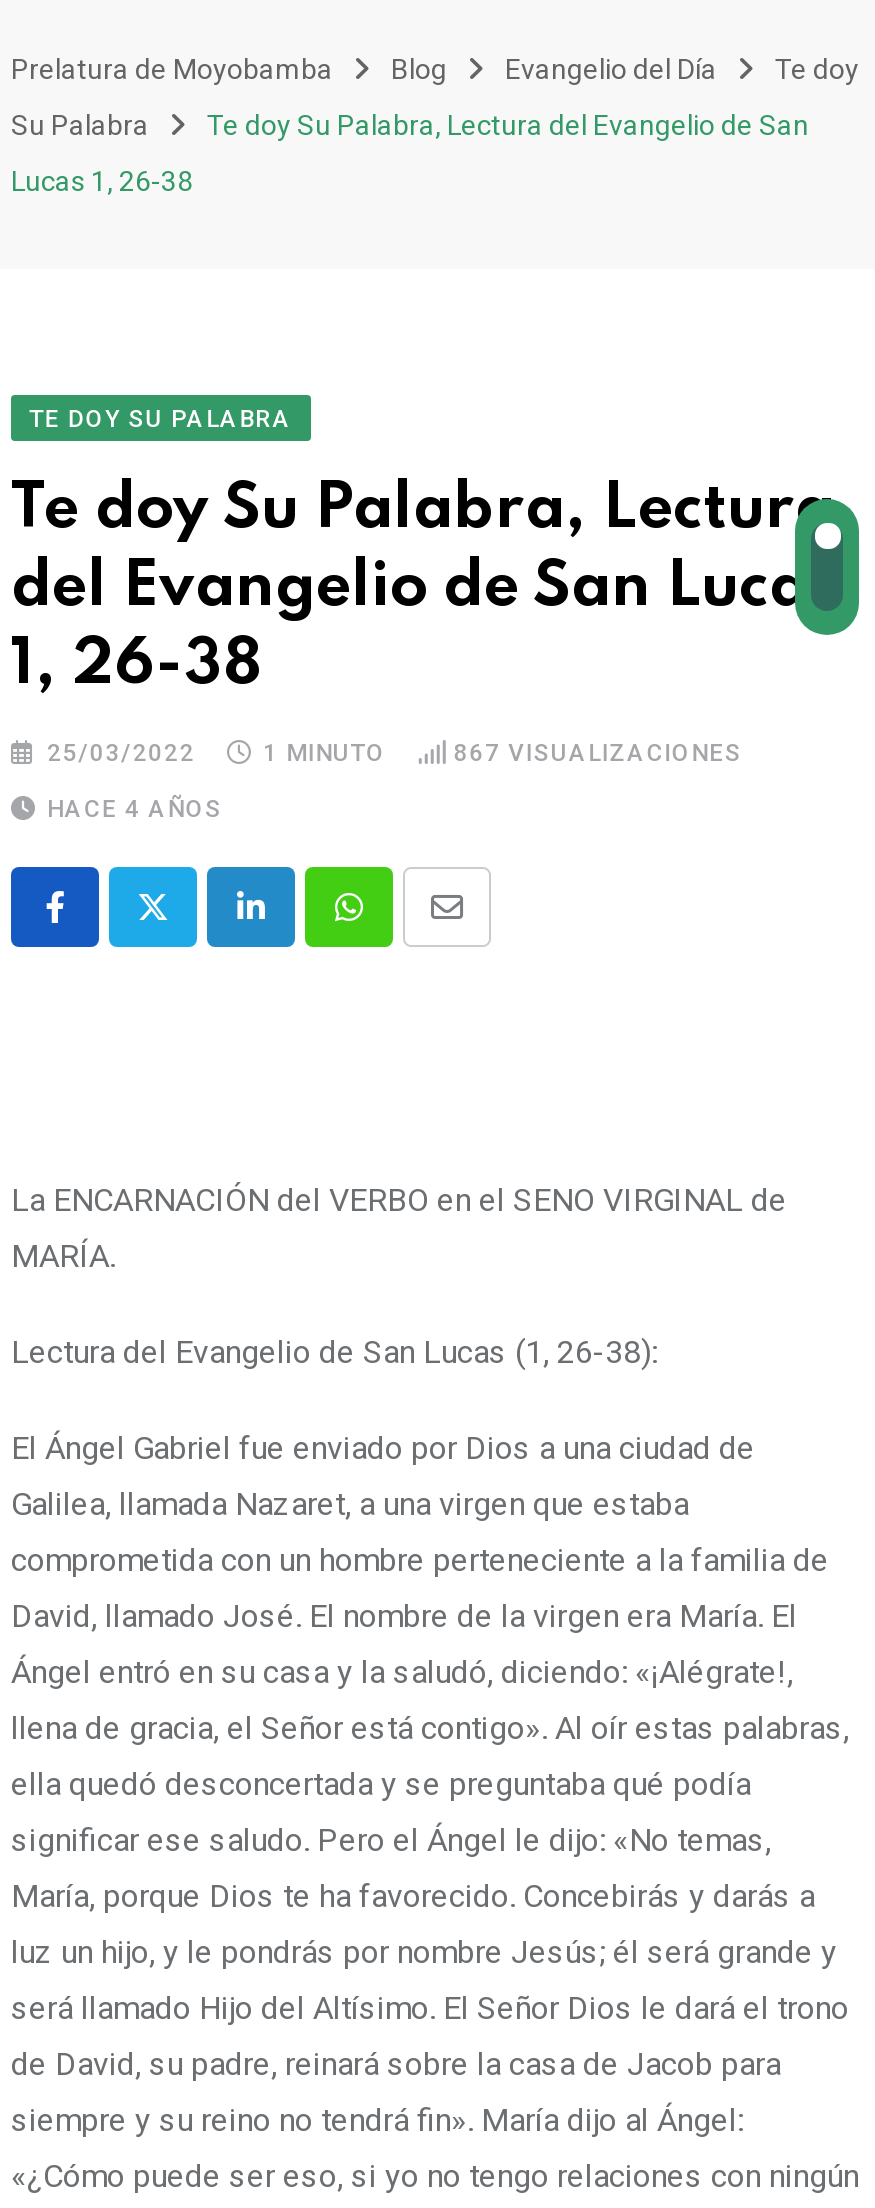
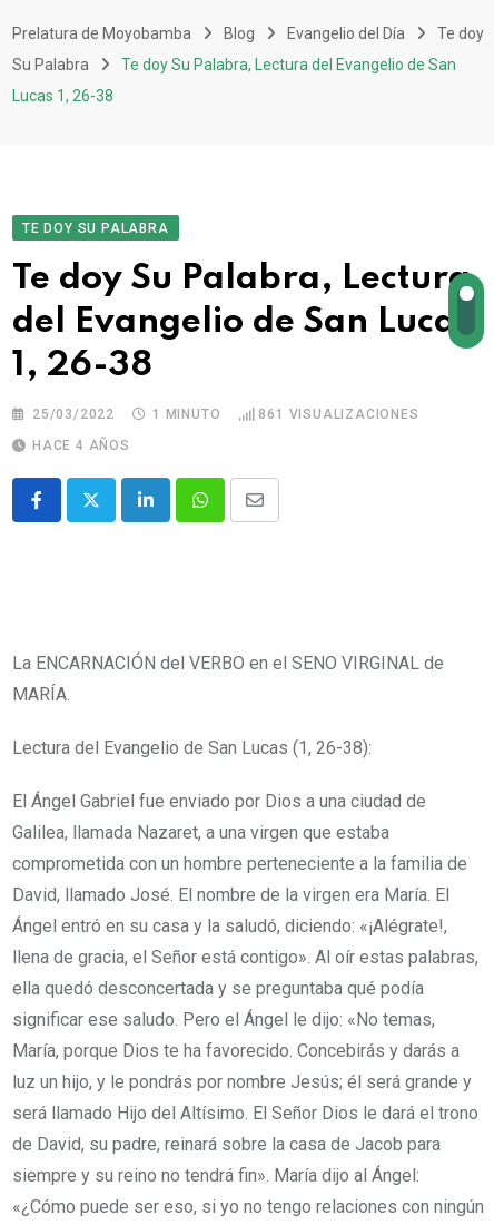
[454,739,742,767] 867 VISUALIZACIONES -> [259,406,419,422] 861 VISUALIZACIONES

